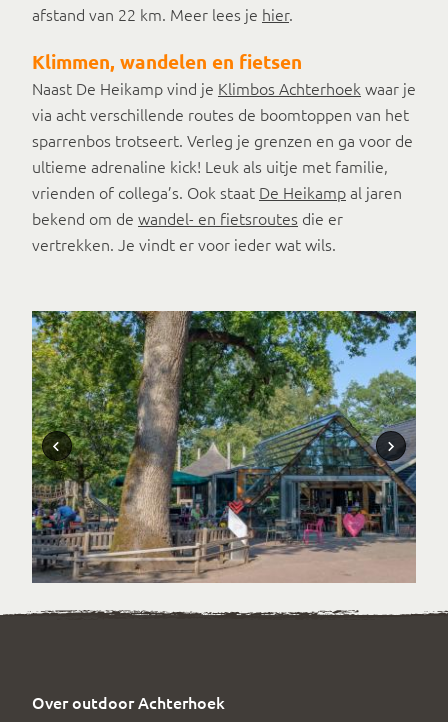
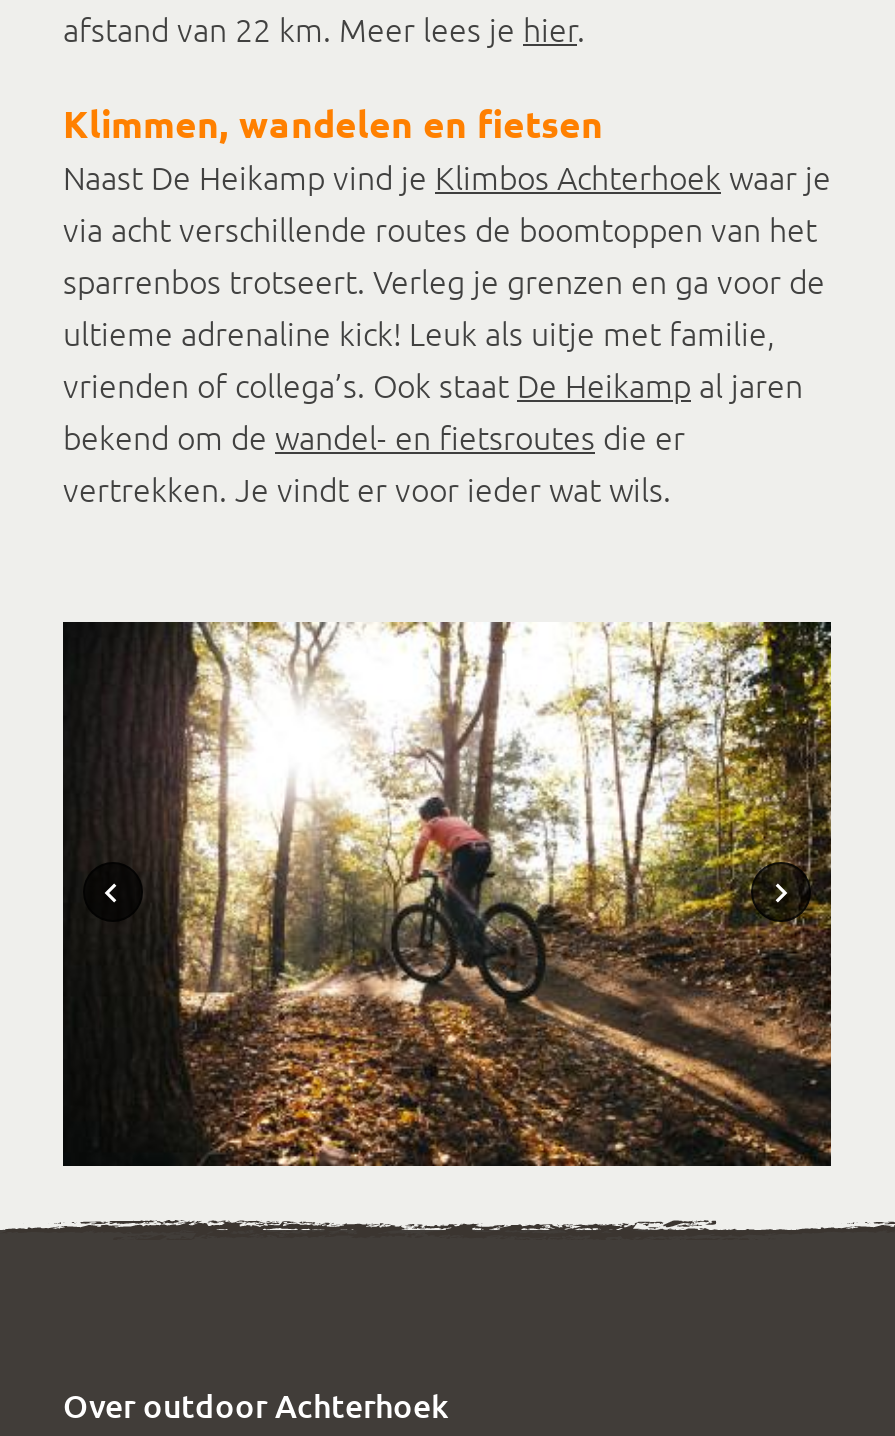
[31,310,417,584] [image] -> [61,620,833,1168] [image]

